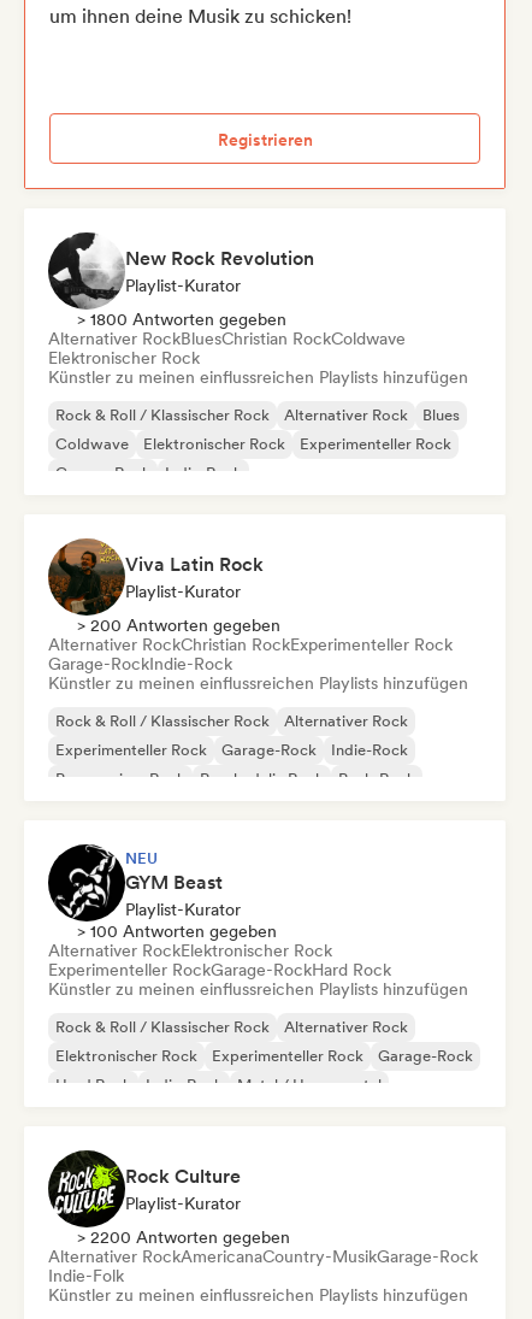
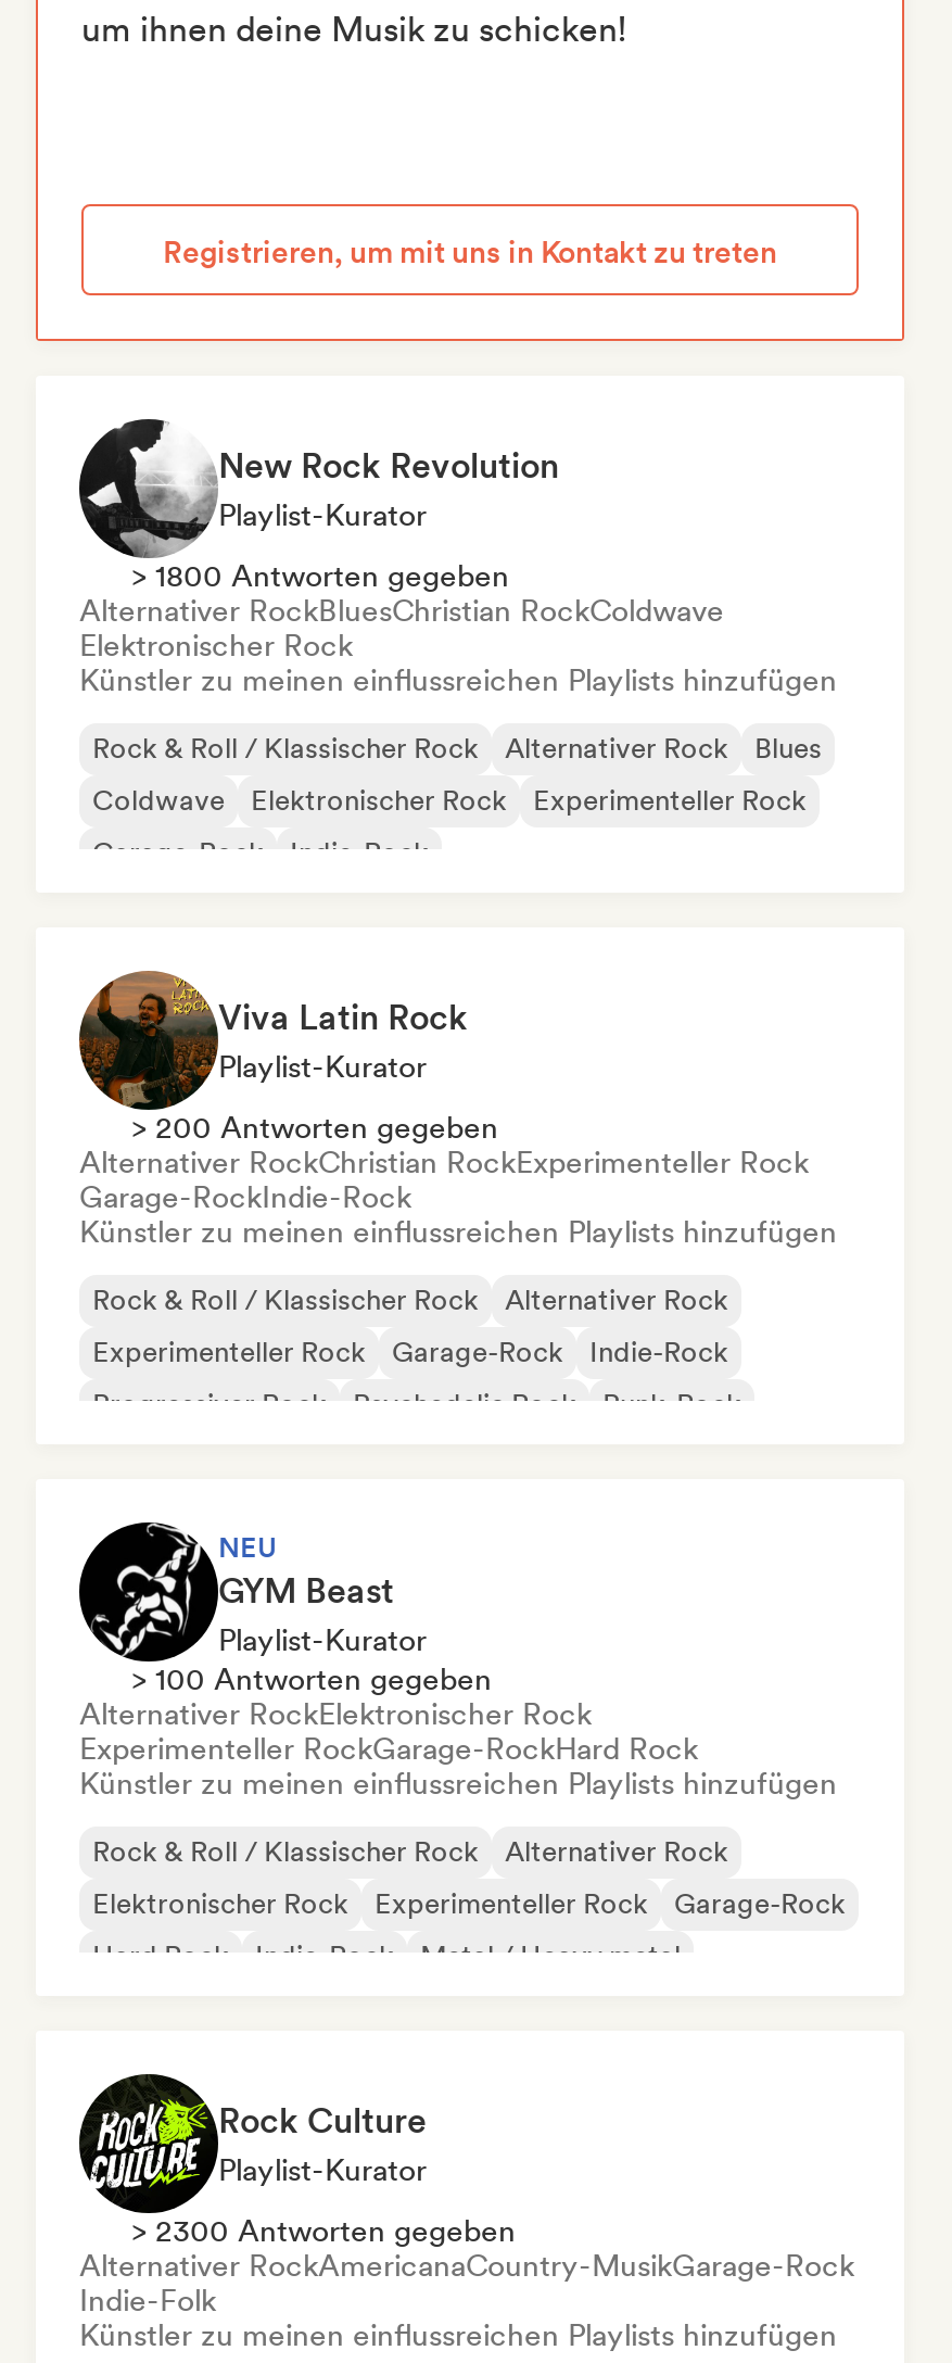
[217,129,312,149] Registrieren -> [163,233,777,268] Registrieren, um mit uns in Kontakt zu treten
[77,1227,290,1247] > 2200 Antworten gegeben -> [131,2213,516,2248] > 2300 Antworten gegeben

